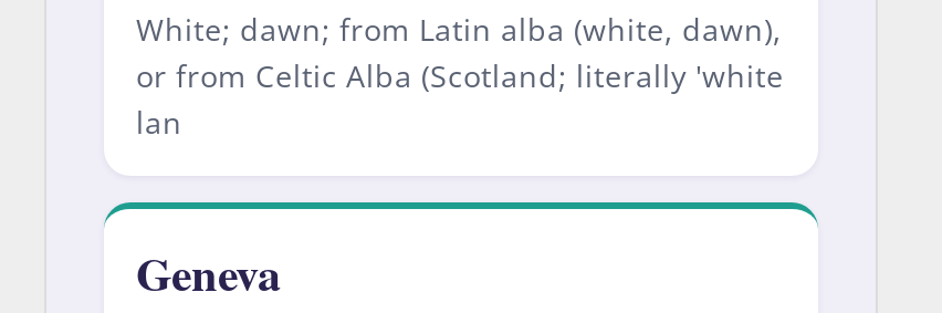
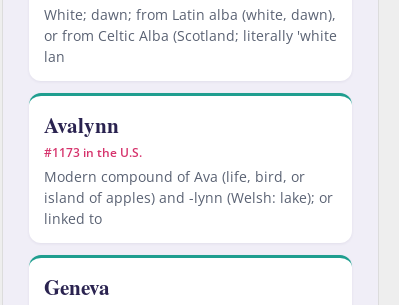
none -> [43,110,332,228] Avalynn | #1173 in the U.S. | Modern compound of Ava (life, bird, or | island of apples) and -lynn (Welsh: lake); or | linked to

